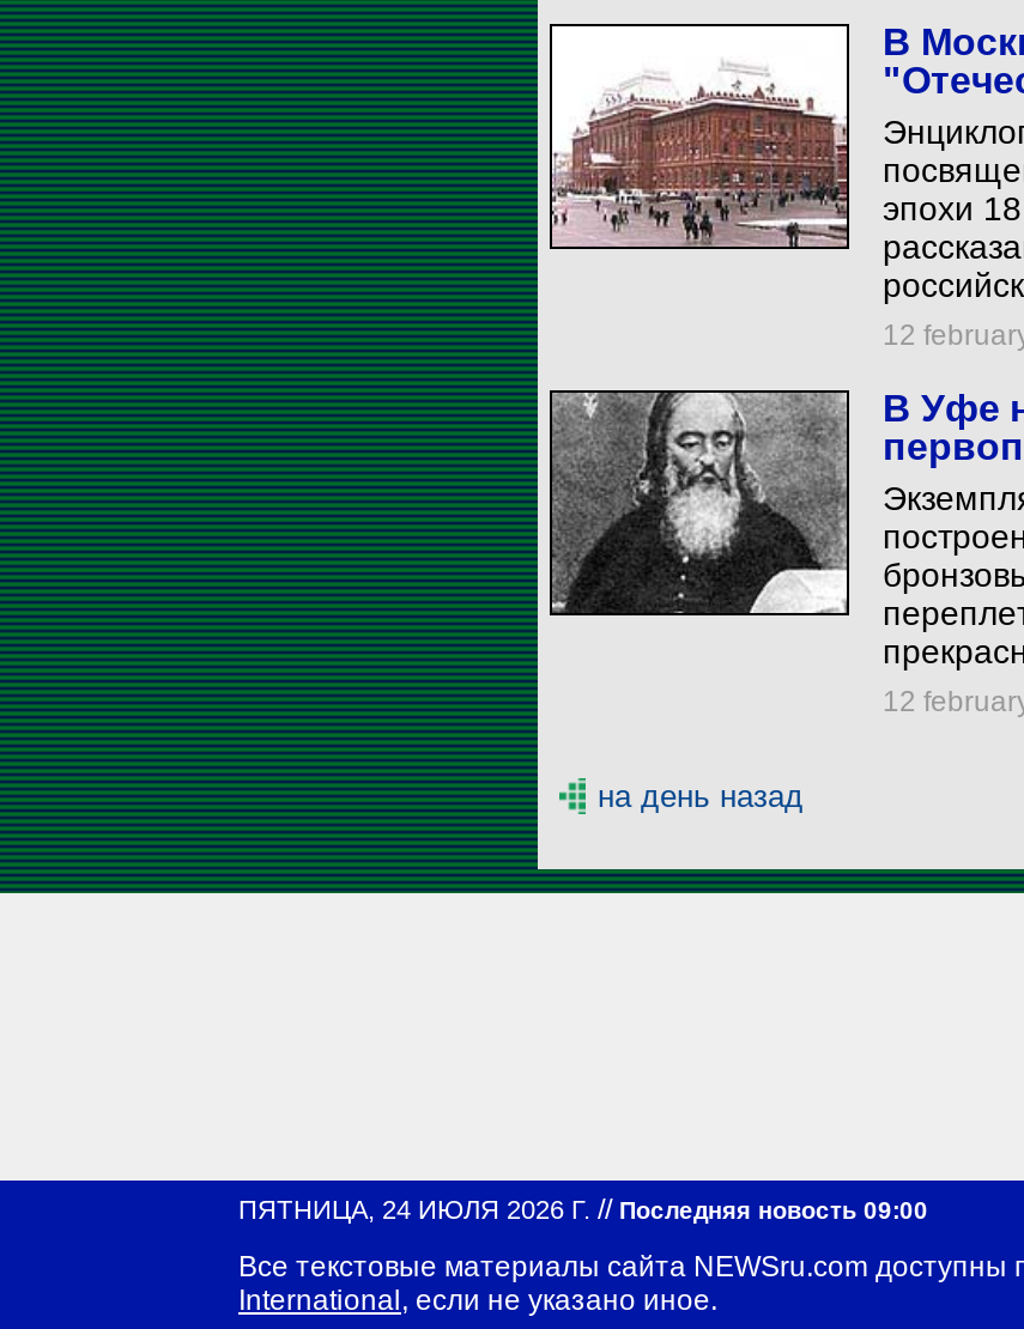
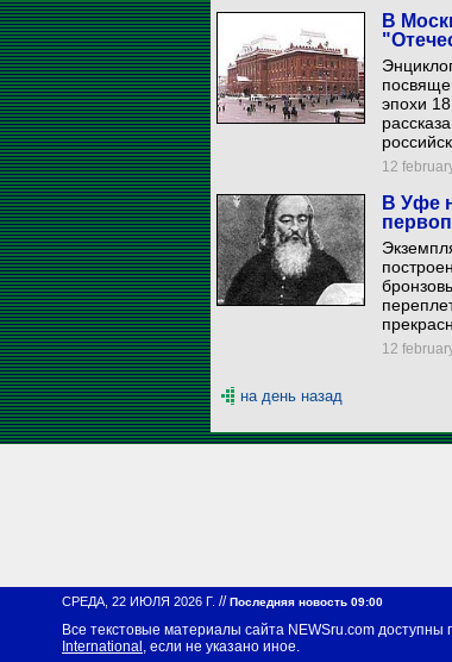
[238,1193,928,1226] ПЯТНИЦА, 24 ИЮЛЯ 2026 Г. // Последняя новость 09:00 -> [62,593,383,610] СРЕДА, 22 ИЮЛЯ 2026 Г. // Последняя новость 09:00

